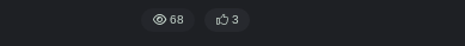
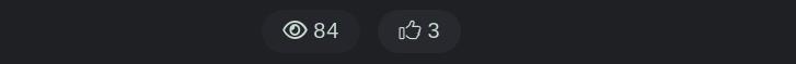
[166,14,184,27] 68 -> [307,20,340,43] 84

